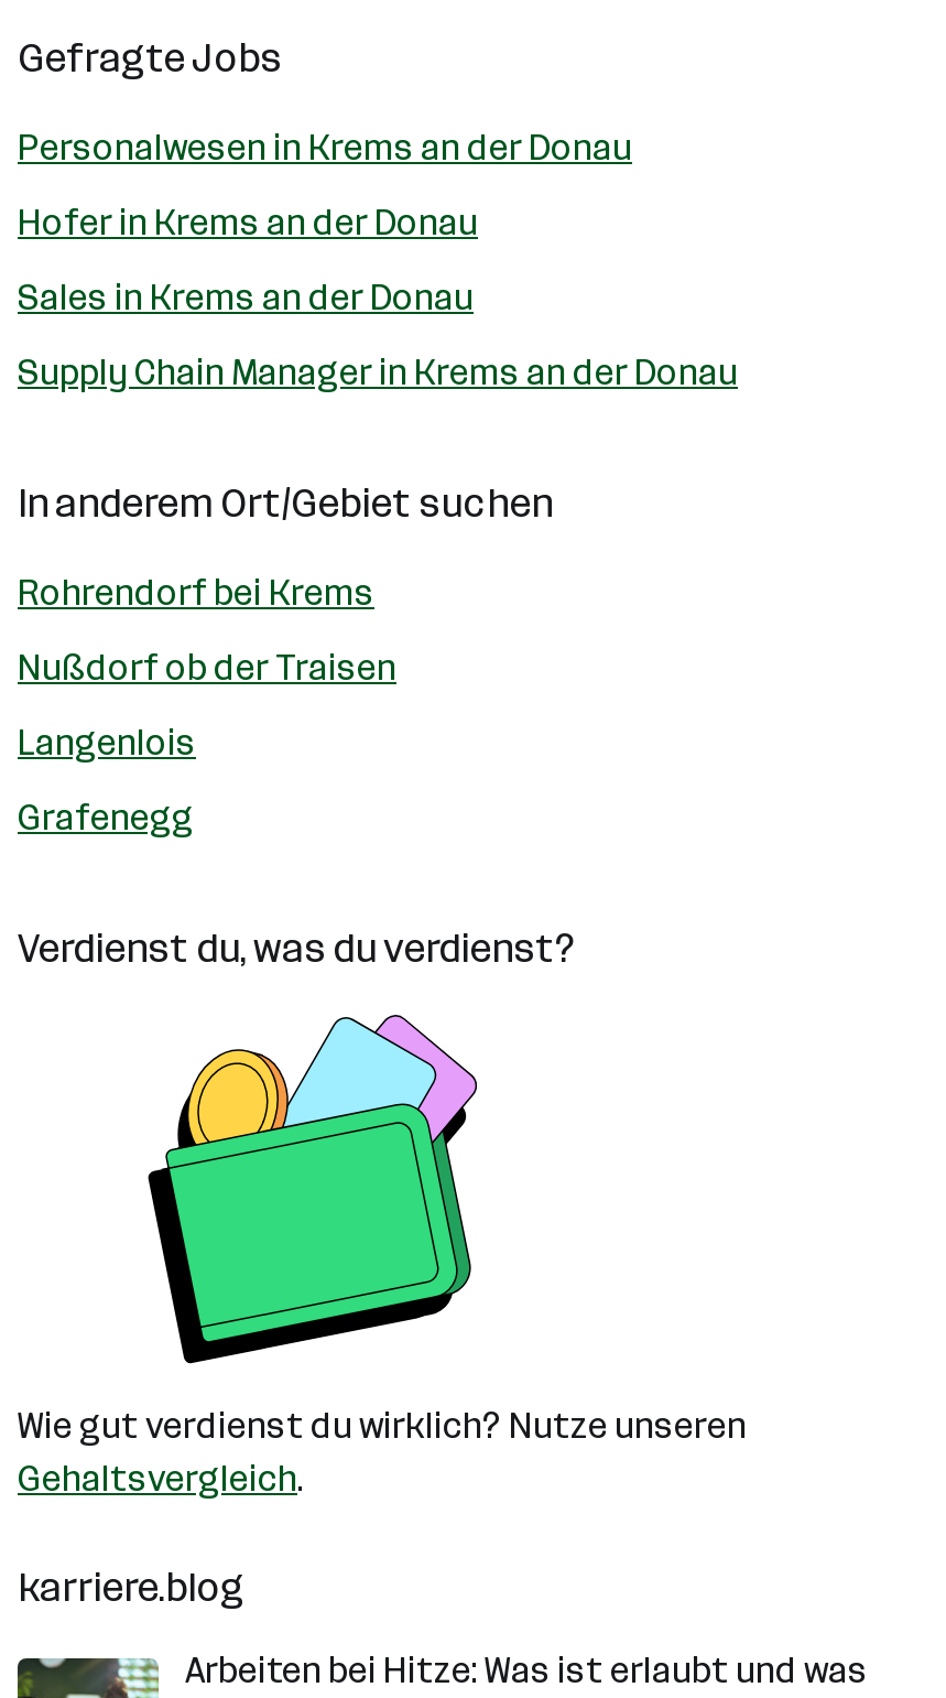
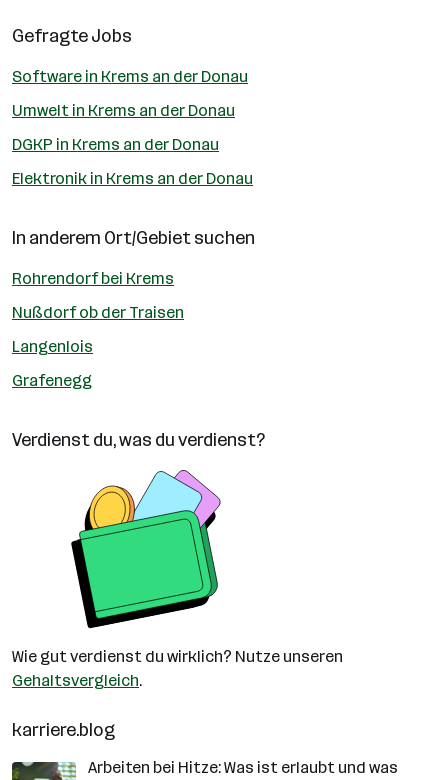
[18,127,632,169] Personalwesen in Krems an der Donau -> [12,67,248,86] Software in Krems an der Donau
[18,202,478,244] Hofer in Krems an der Donau -> [12,101,235,120] Umwelt in Krems an der Donau
[18,277,474,318] Sales in Krems an der Donau -> [12,135,219,154] DGKP in Krems an der Donau
[18,352,738,393] Supply Chain Manager in Krems an der Donau -> [12,169,253,188] Elektronik in Krems an der Donau

